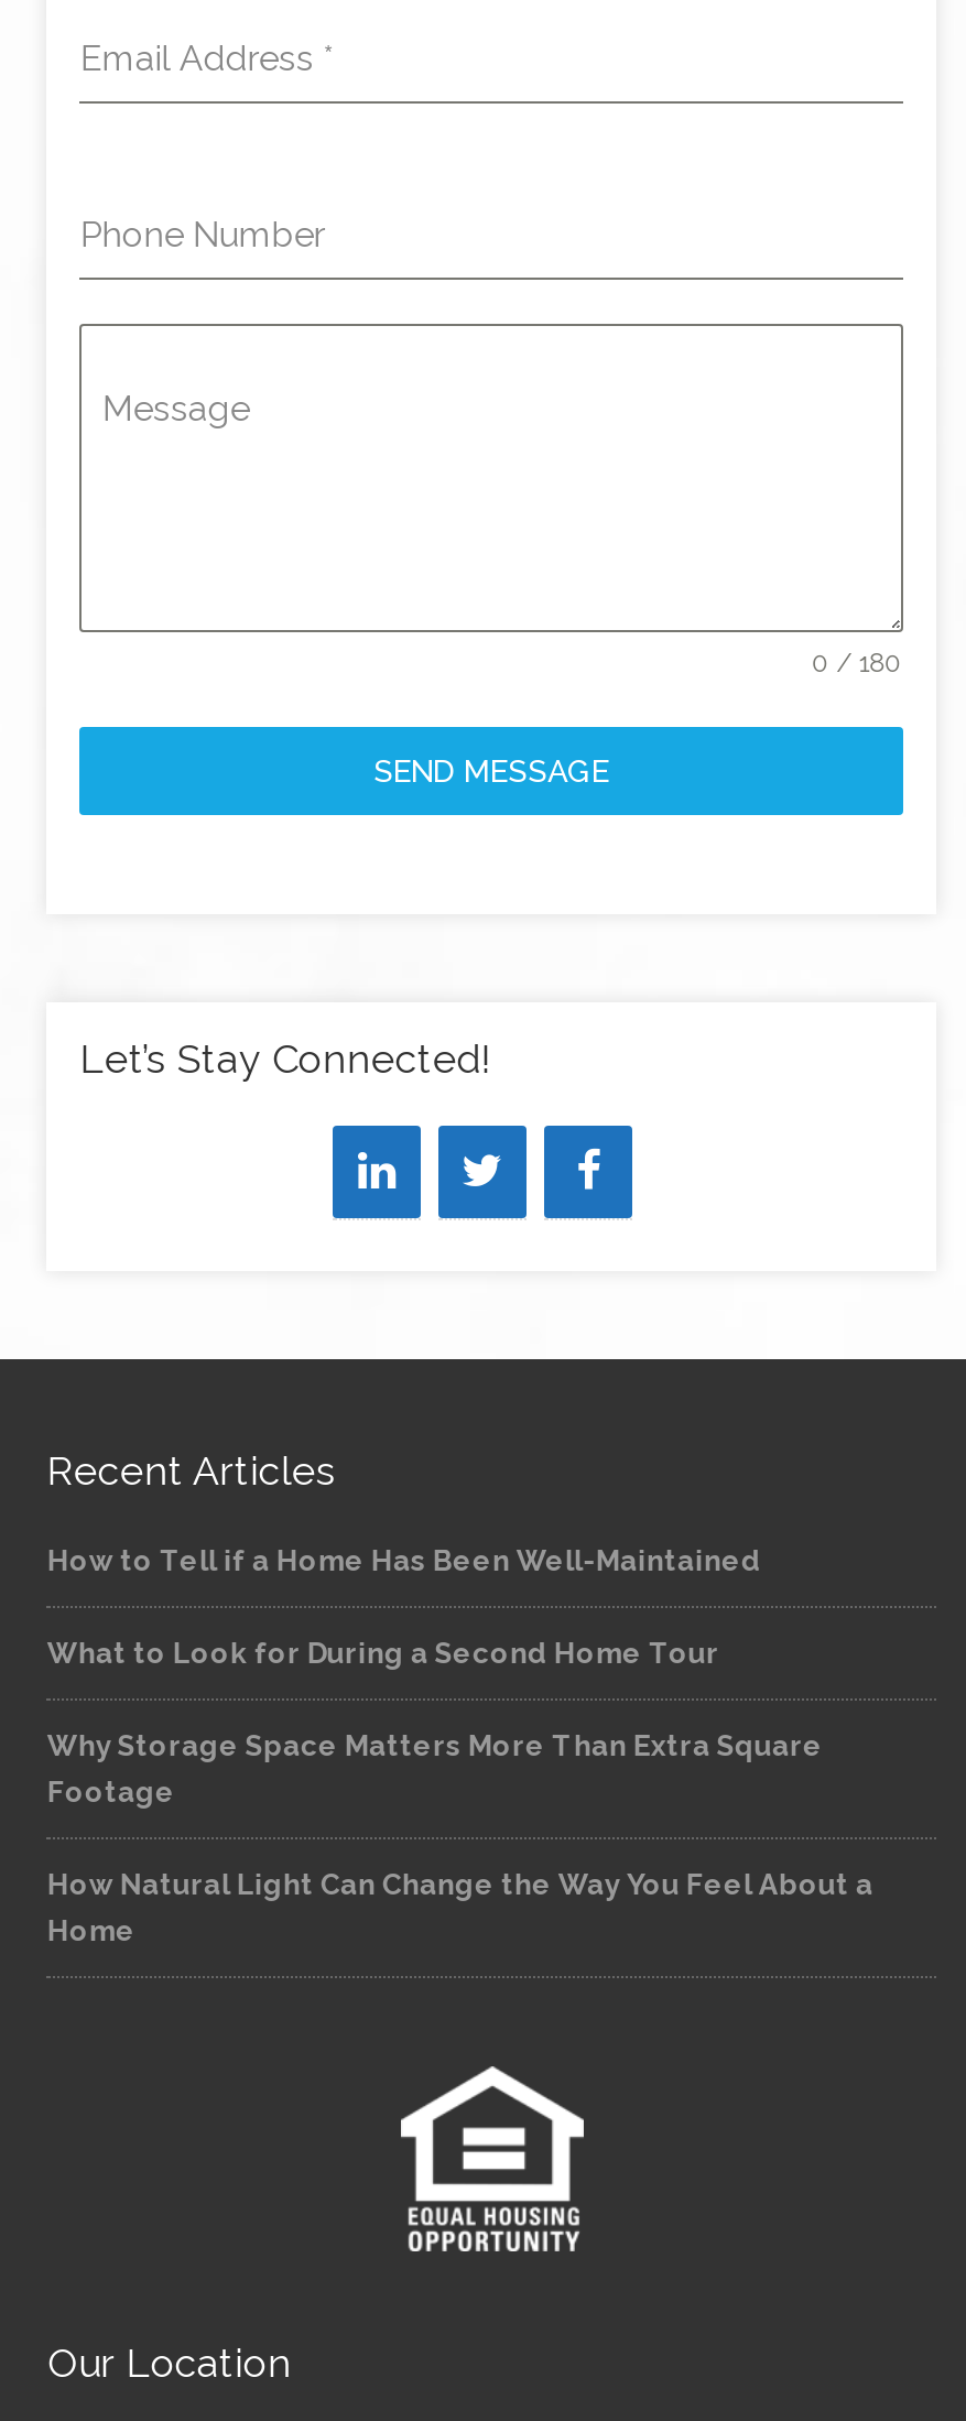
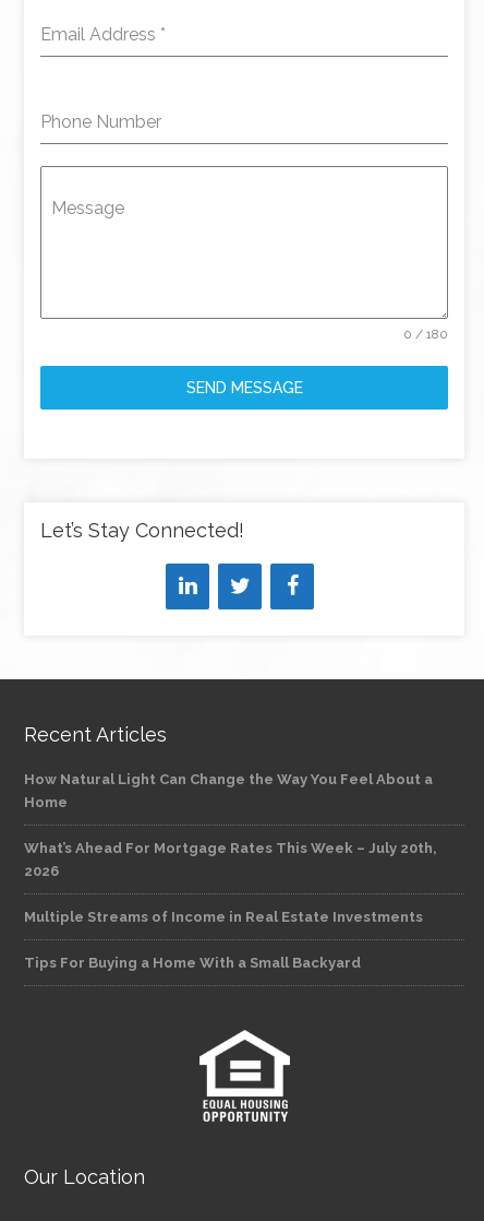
[47,1544,823,1809] How to Tell if a Home Has Been Well-Maintained | What to Look for During a Second Home Tour | Why Storage Space Matters More Than Extra Square | Footage -> none
moved [47,1868,873,1947] -> [24,771,433,810]: How Natural Light Can Change the Way You Feel About a | Home
none -> [24,840,438,971] What’s Ahead For Mortgage Rates This Week – July 20th, | 2026 | Multiple Streams of Income in Real Estate Investments | Tips For Buying a Home With a Small Backyard

